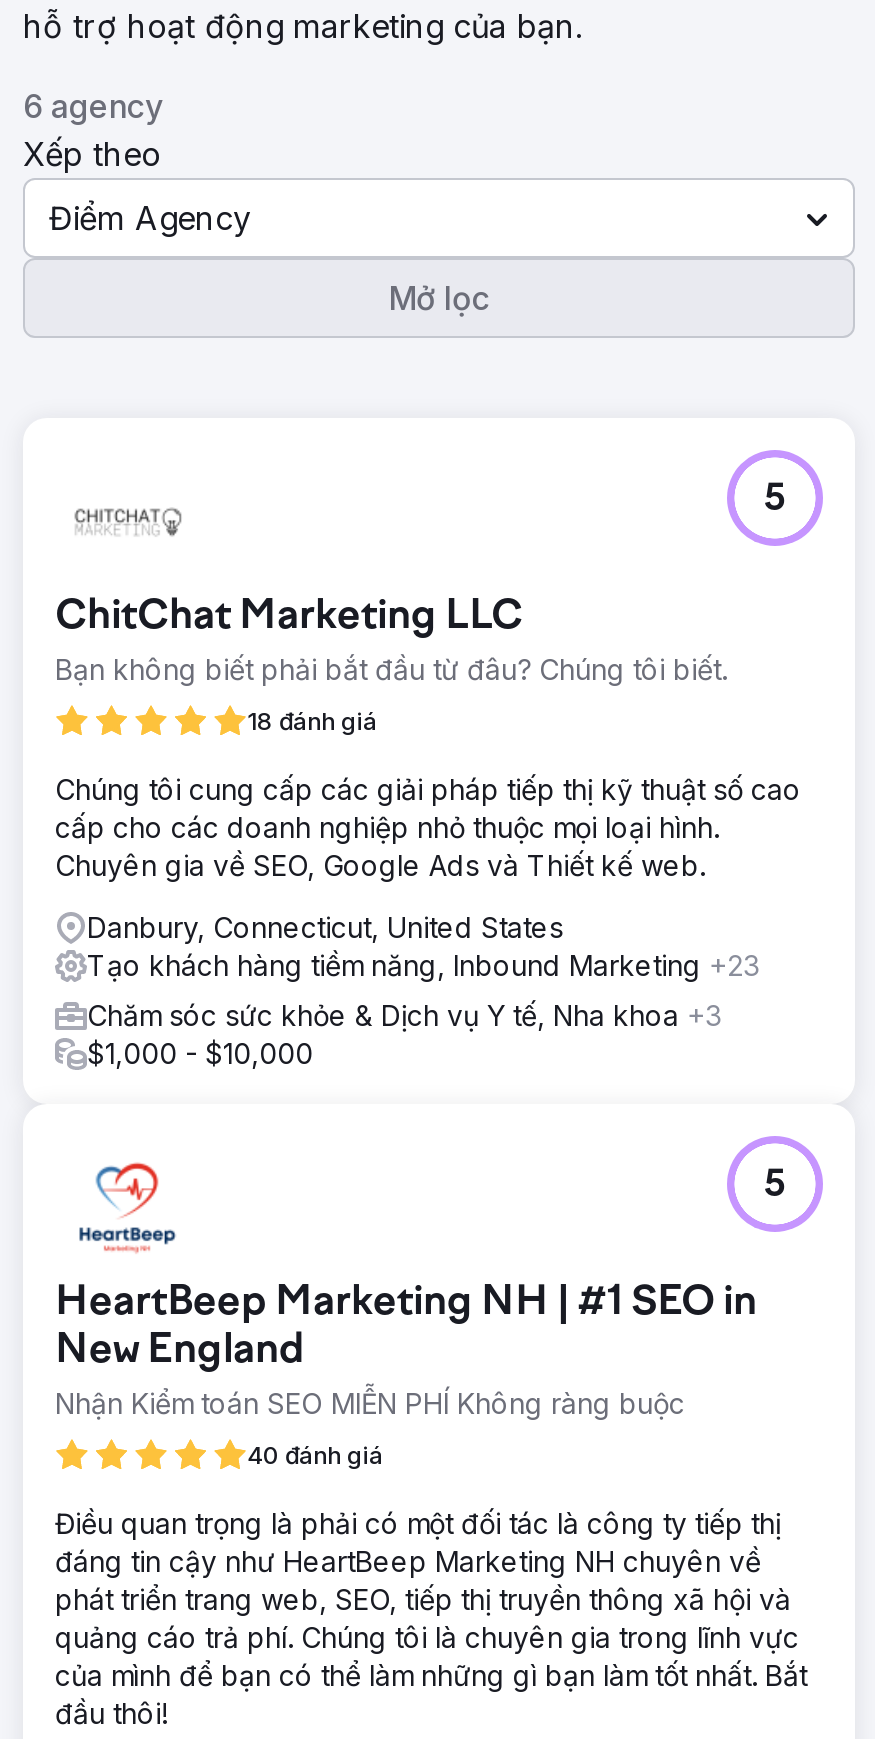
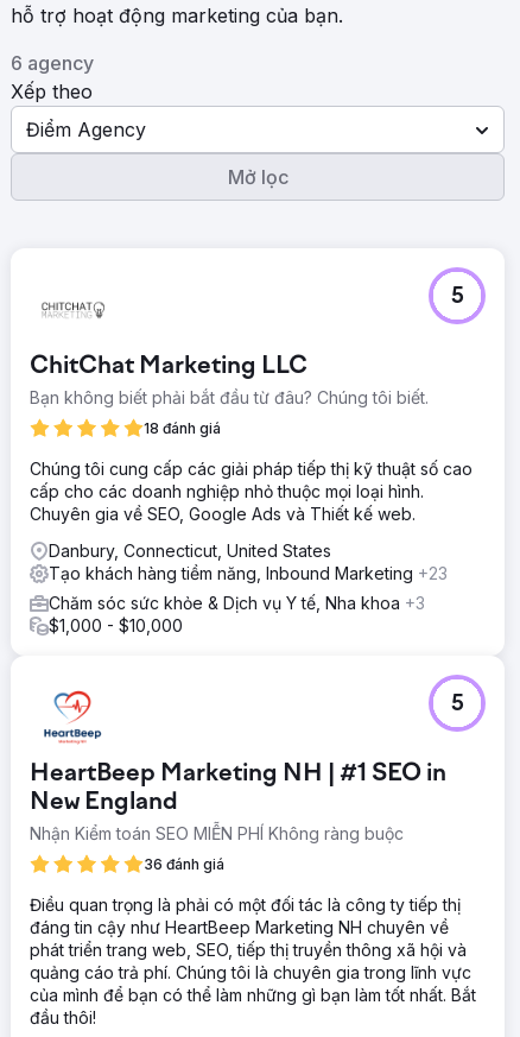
[247,1440,383,1470] 40 đánh giá -> [144,855,224,873] 36 đánh giá

